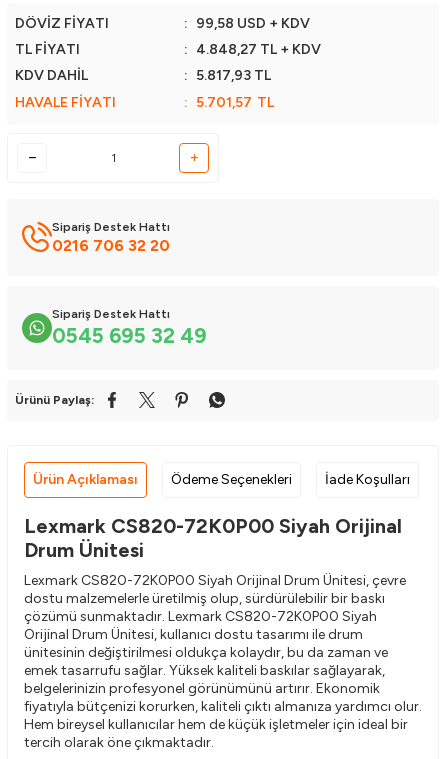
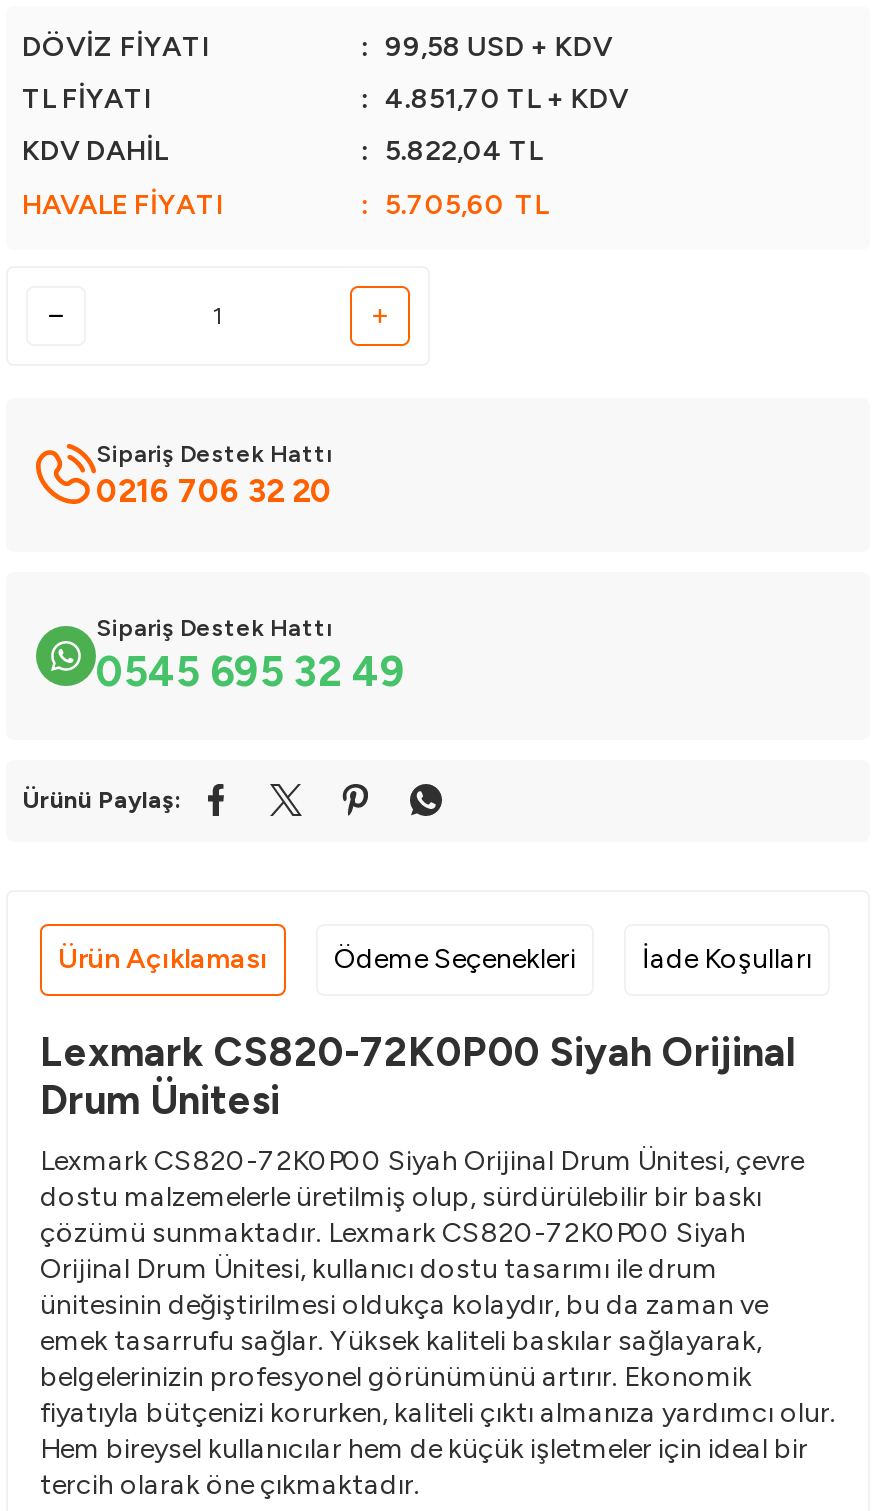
[184,41,321,58] : 4.848,27 TL + KDV -> [361,81,629,115] : 4.851,70 TL + KDV
[184,67,271,84] : 5.817,93 TL -> [361,133,543,167] : 5.822,04 TL
[184,94,274,111] : 5.701,57 TL -> [361,187,549,221] : 5.705,60 TL

